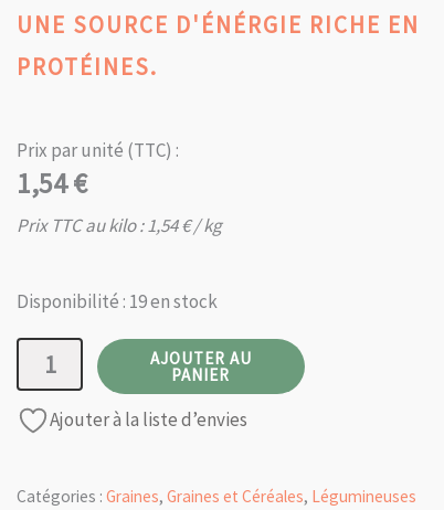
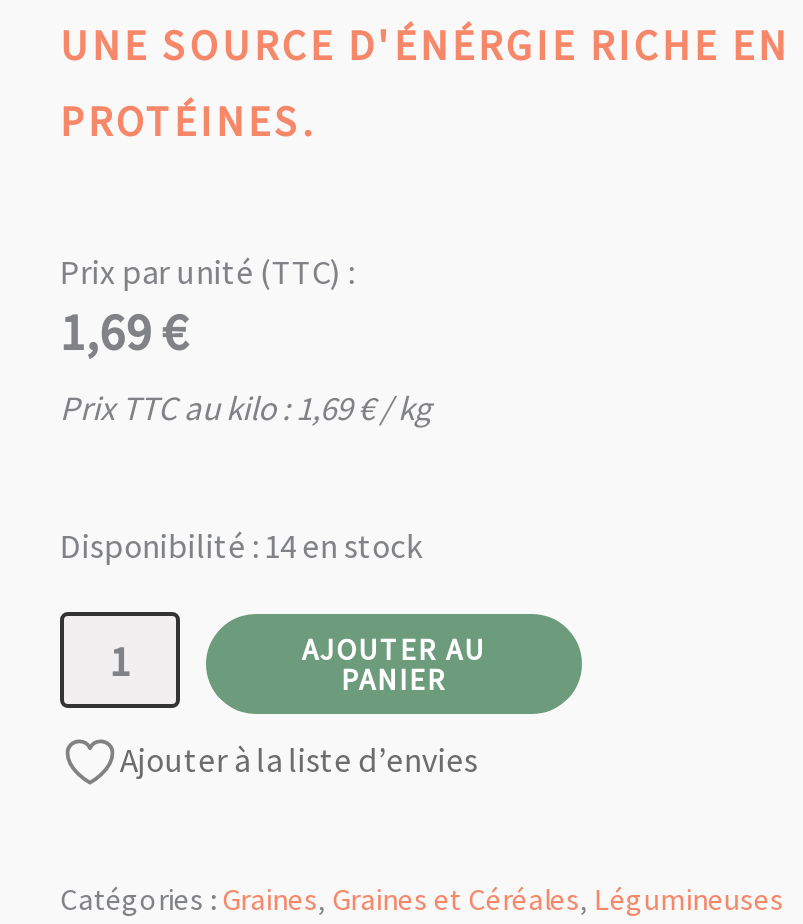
[16,166,87,201] 1,54 € -> [60,300,188,364] 1,69 €
[16,213,222,237] Prix TTC au kilo :1,54€/ kg -> [60,386,432,430] Prix TTC au kilo :1,69€/ kg
[16,289,217,313] Disponibilité : 19 en stock -> [60,523,424,567] Disponibilité : 14 en stock

